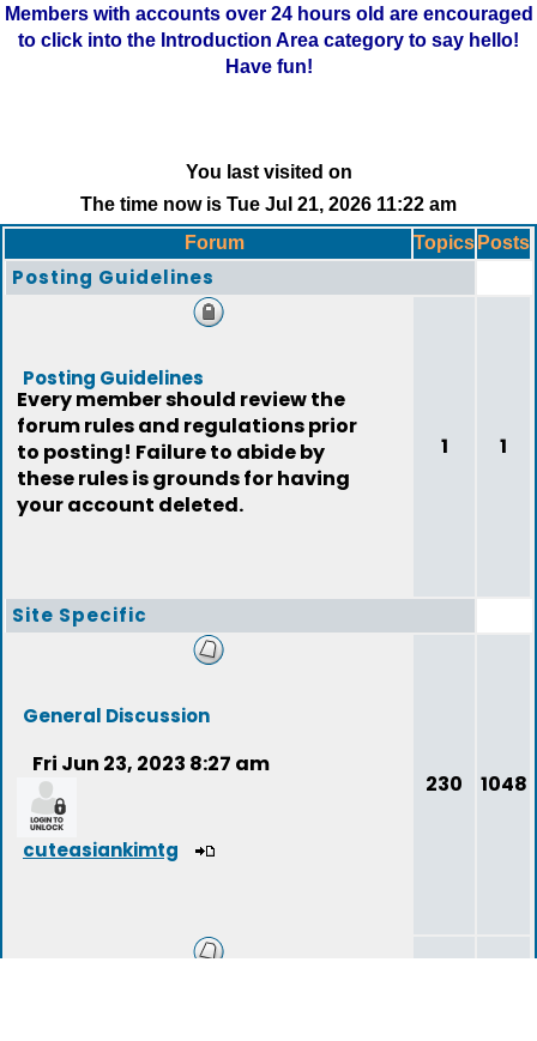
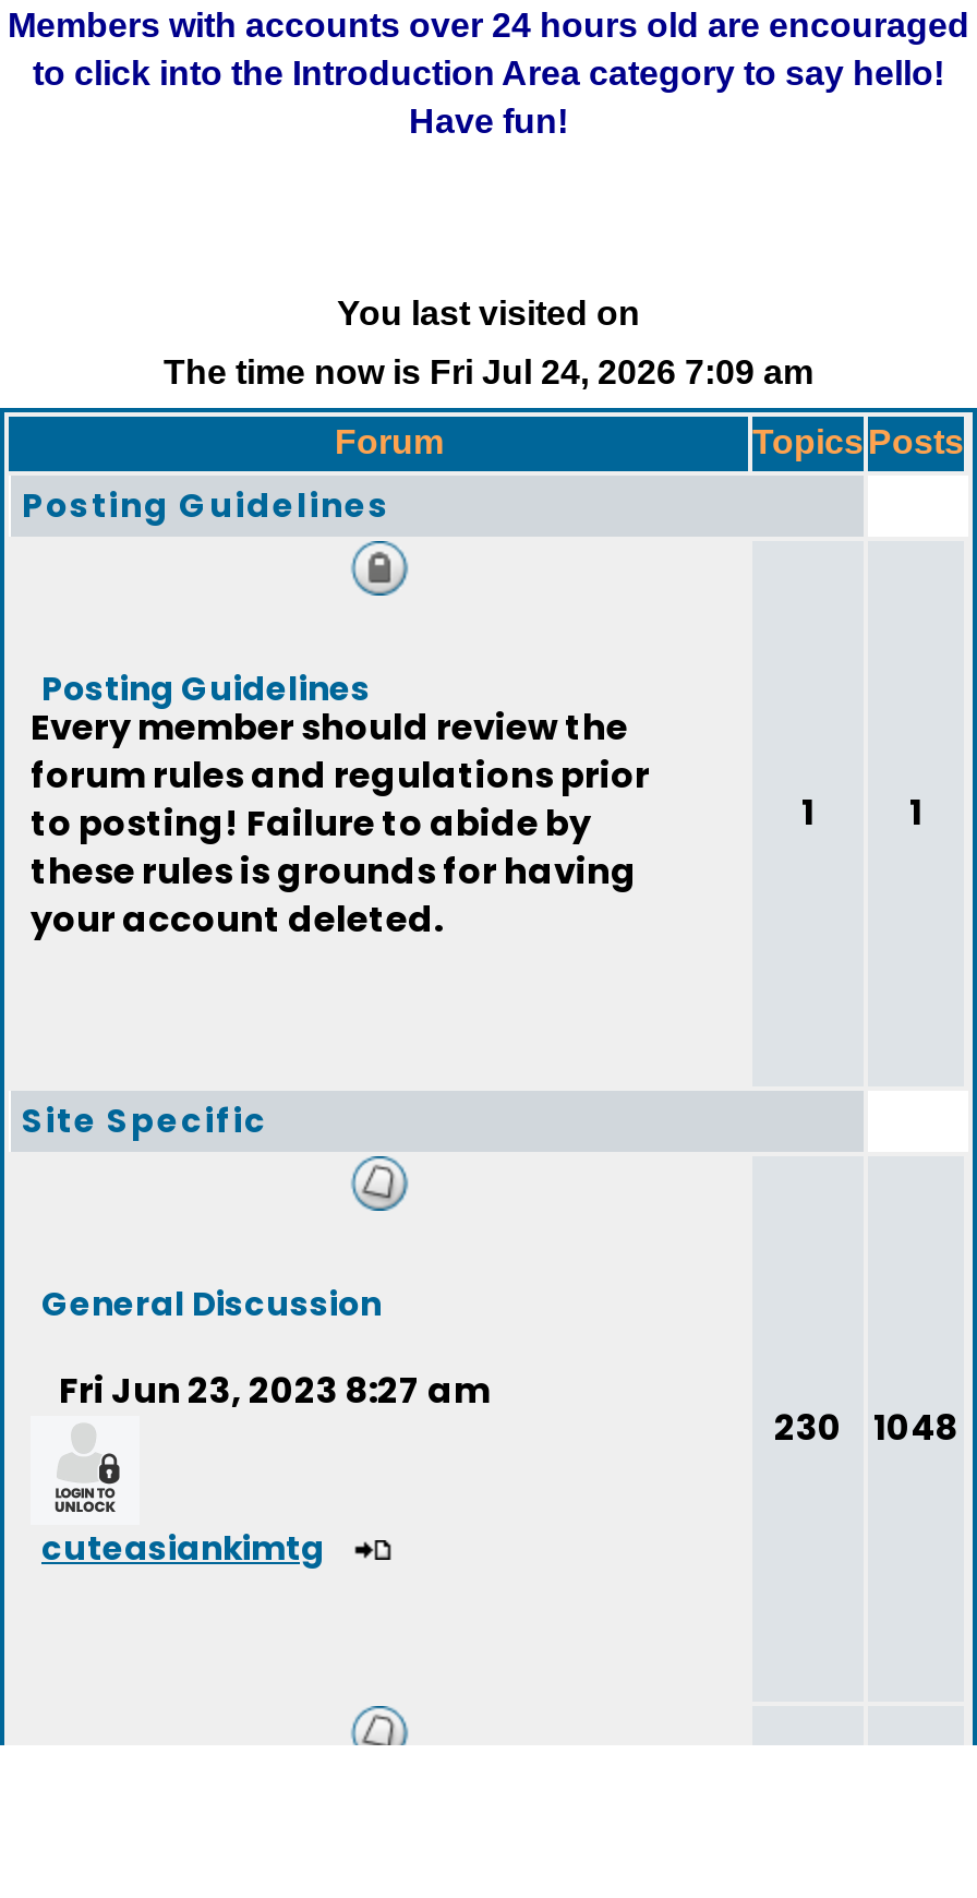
[80,194,457,214] The time now is Tue Jul 21, 2026 11:22 am -> [164,353,813,391] The time now is Fri Jul 24, 2026 7:09 am

